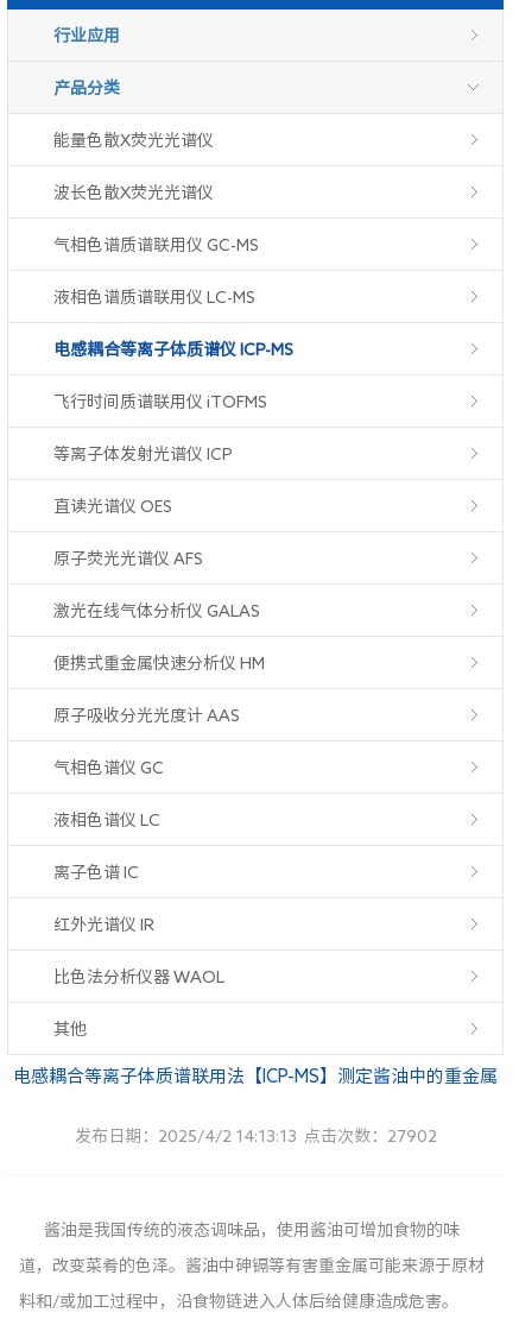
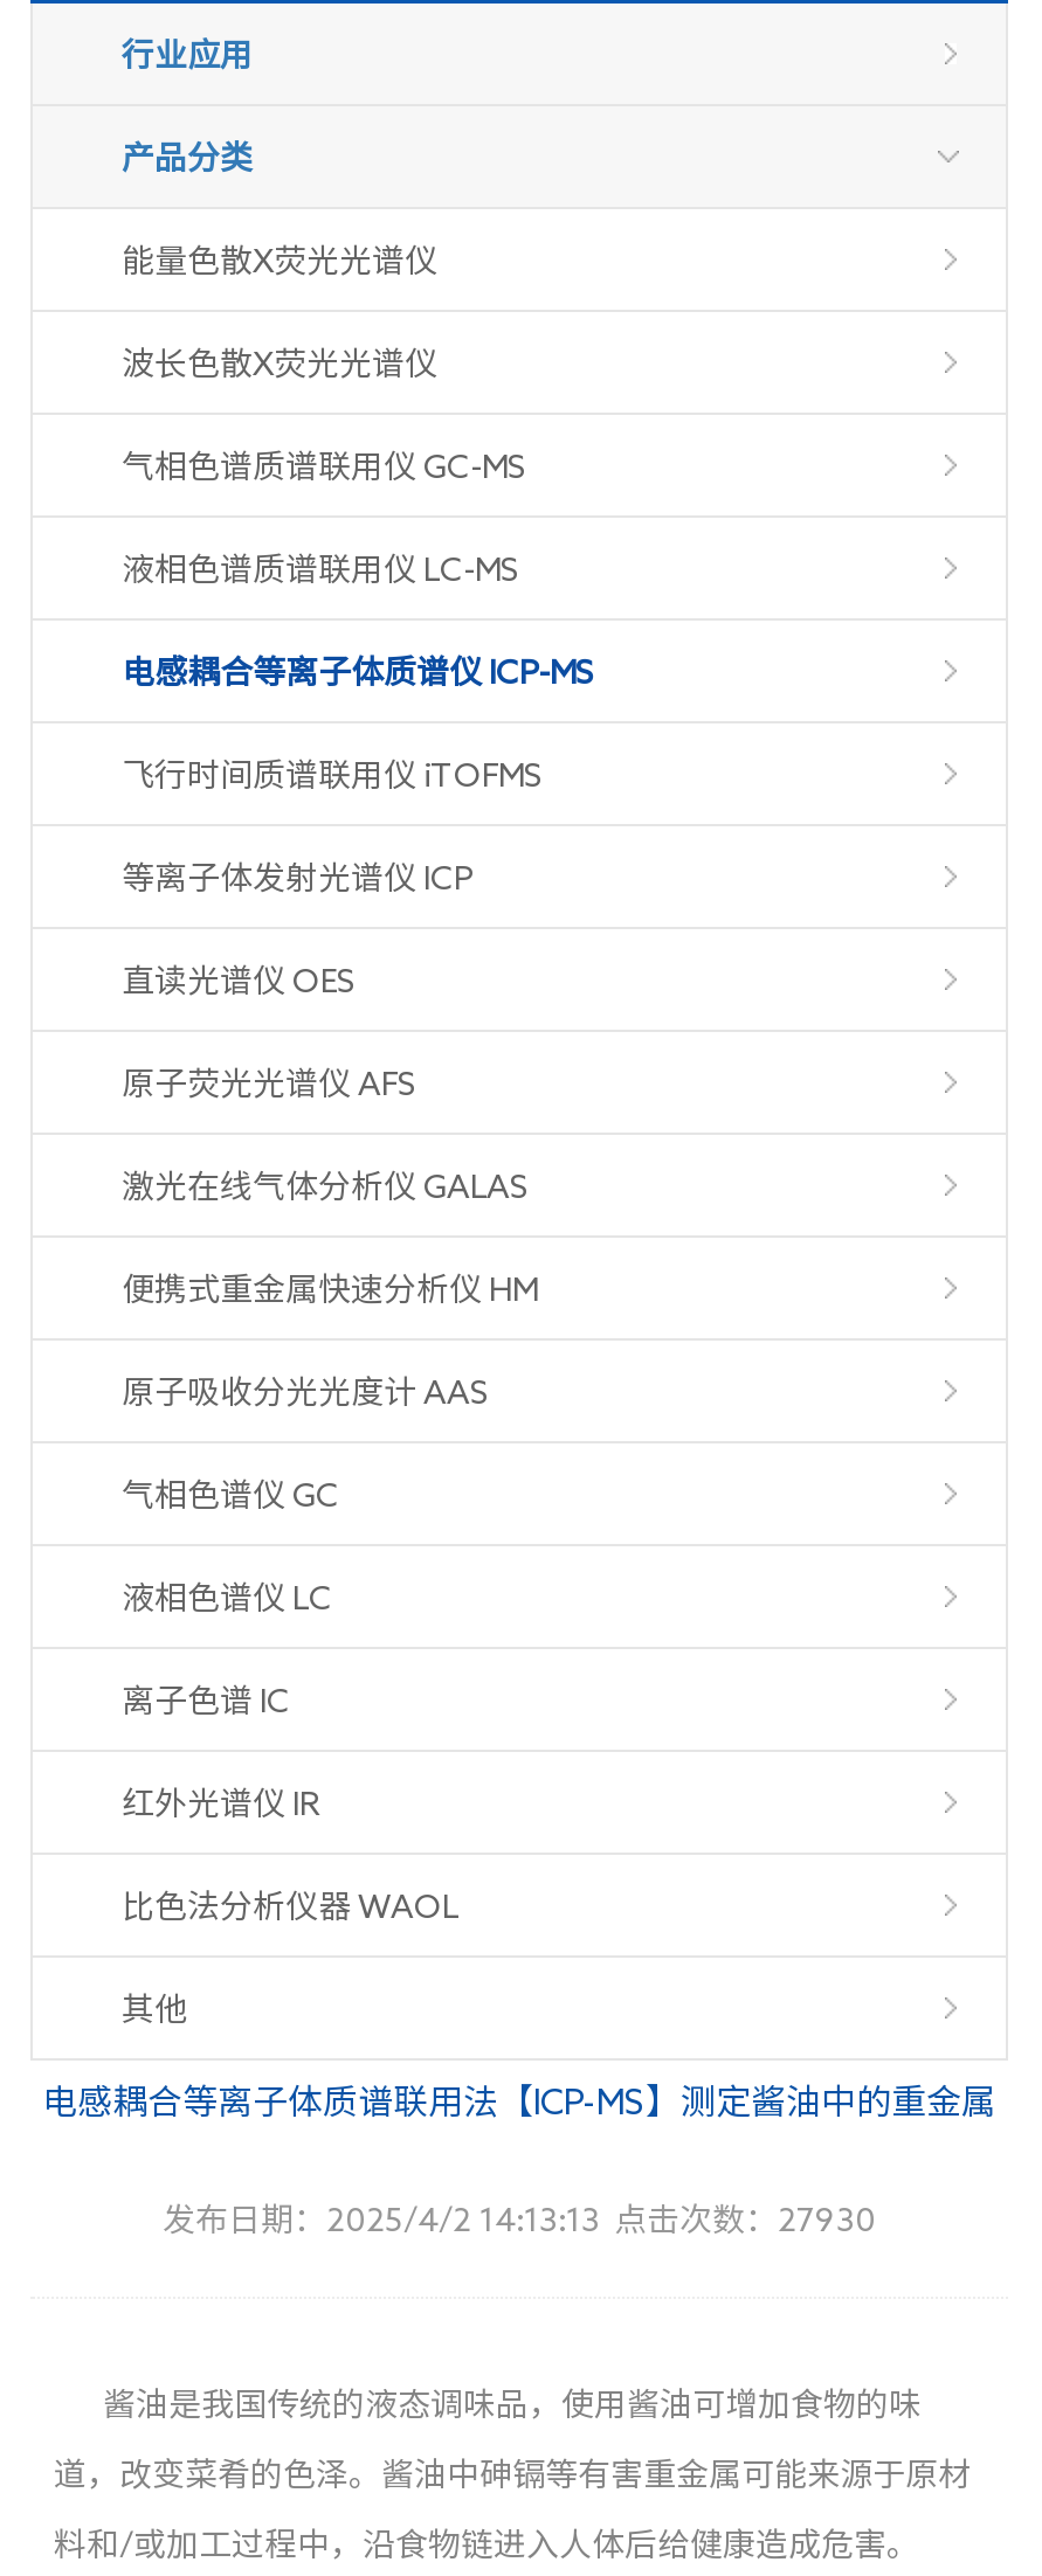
[74,1127,436,1144] 发布日期：2025/4/2 14:13:13 点击次数：27902 -> [163,2203,876,2235] 发布日期：2025/4/2 14:13:13 点击次数：27930

